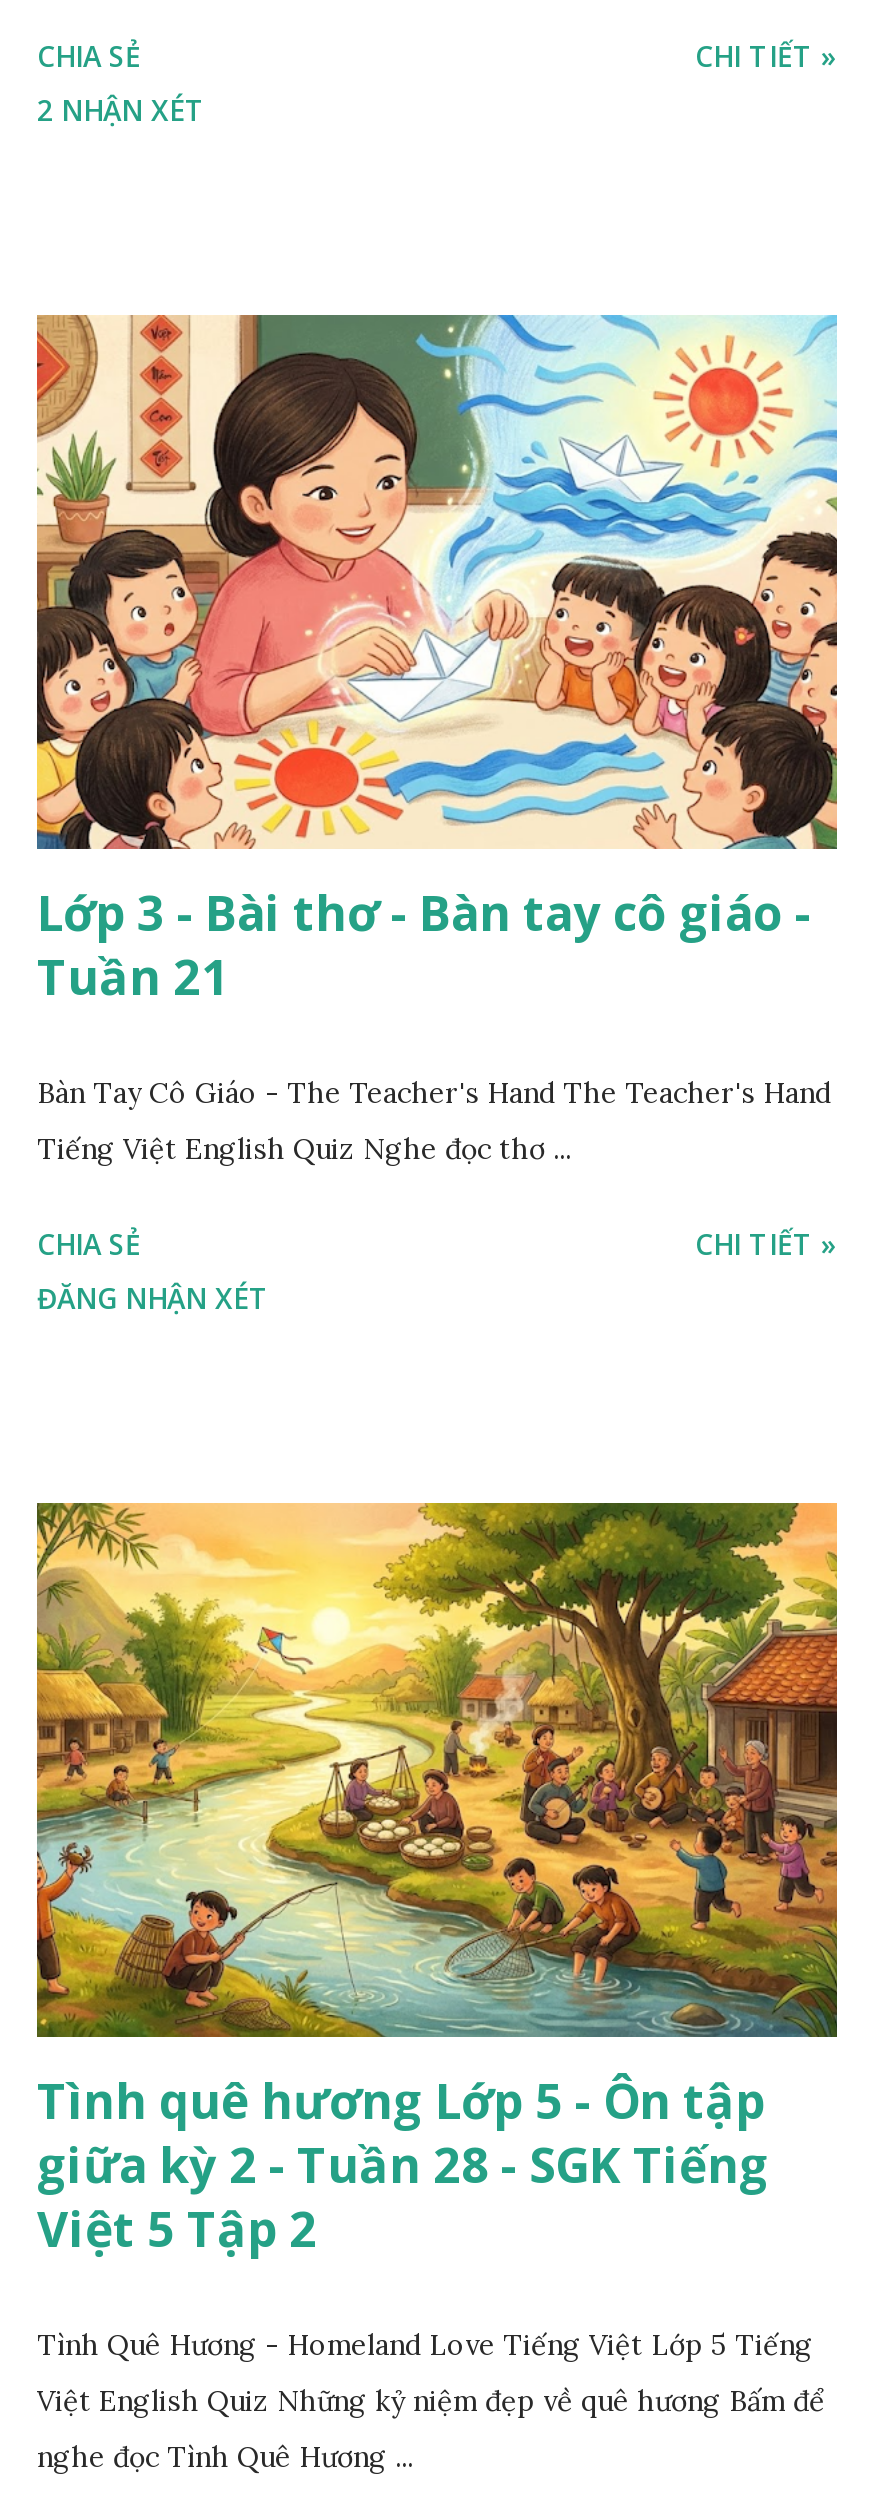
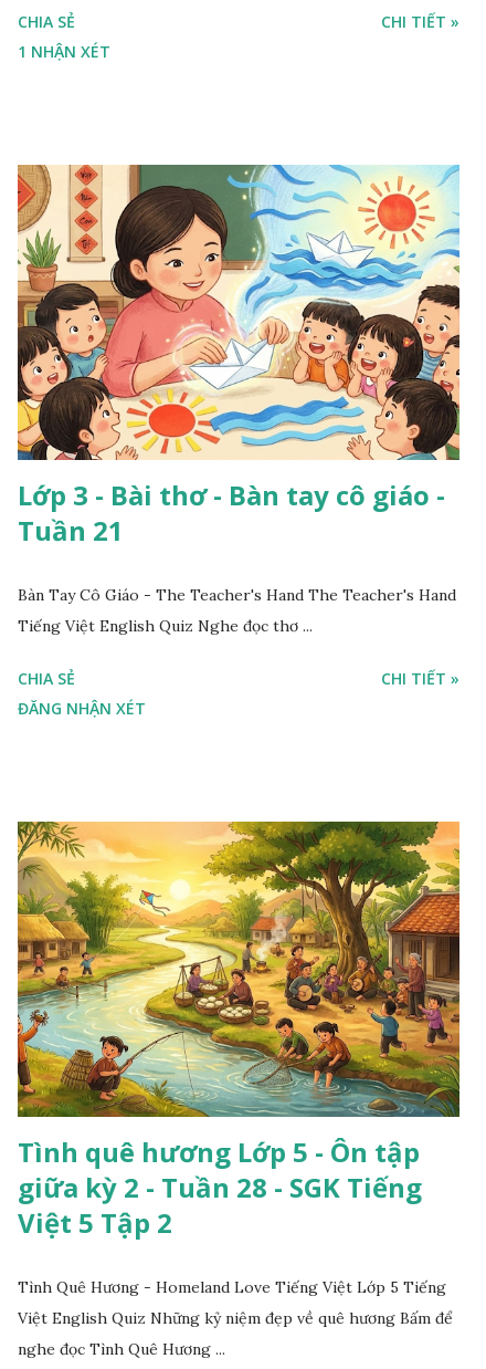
[37,92,205,130] 2 NHẬN XÉT -> [18,41,110,62] 1 NHẬN XÉT

